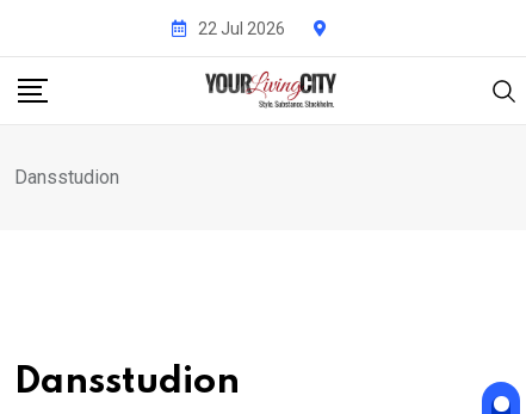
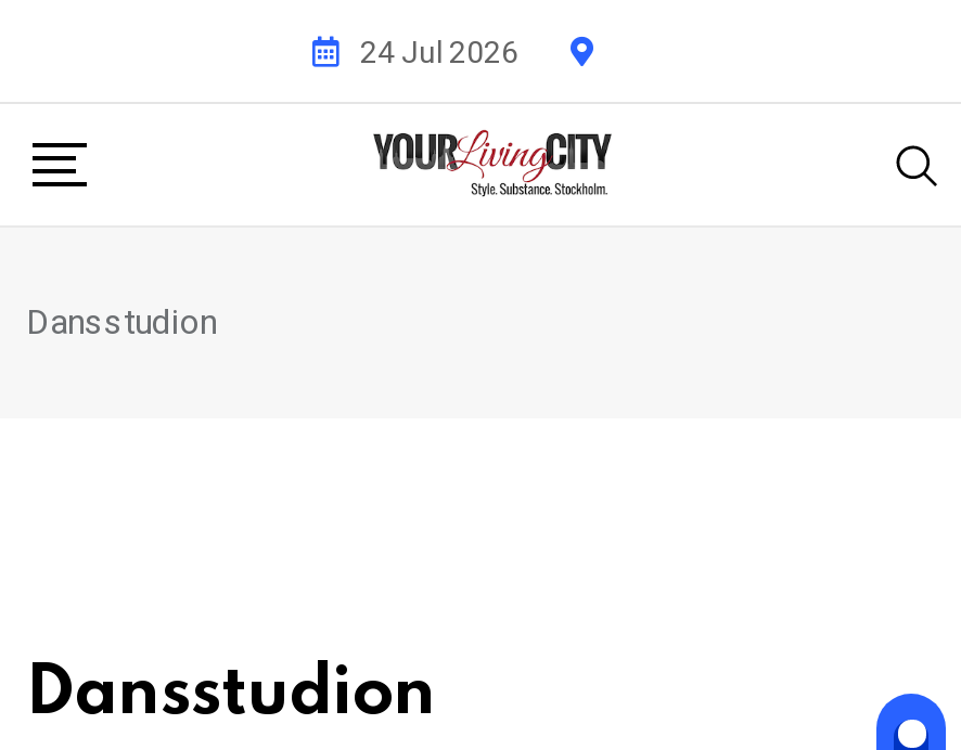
[198,18,285,38] 22 Jul 2026 -> [360,34,518,68] 24 Jul 2026

